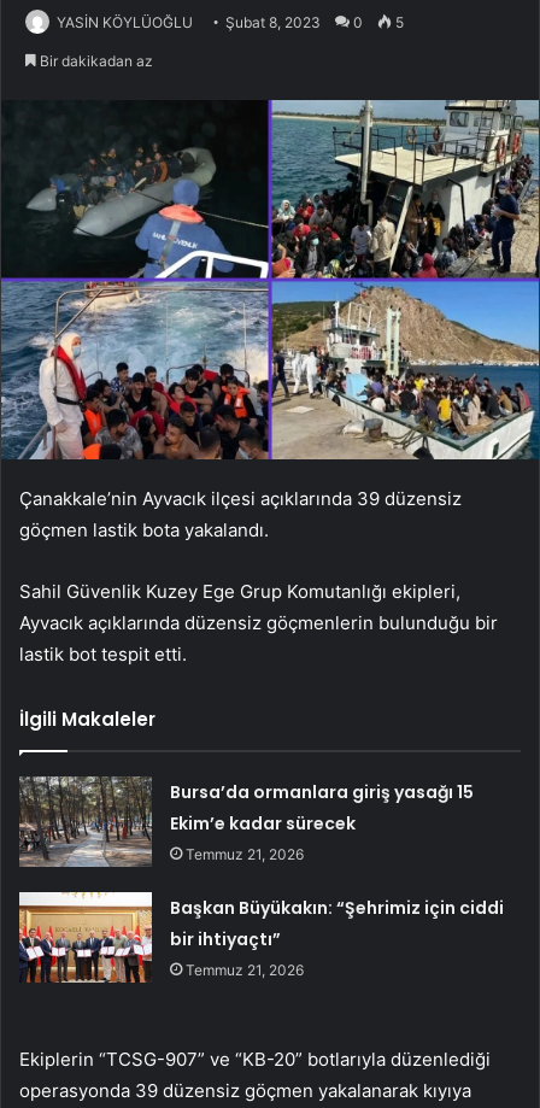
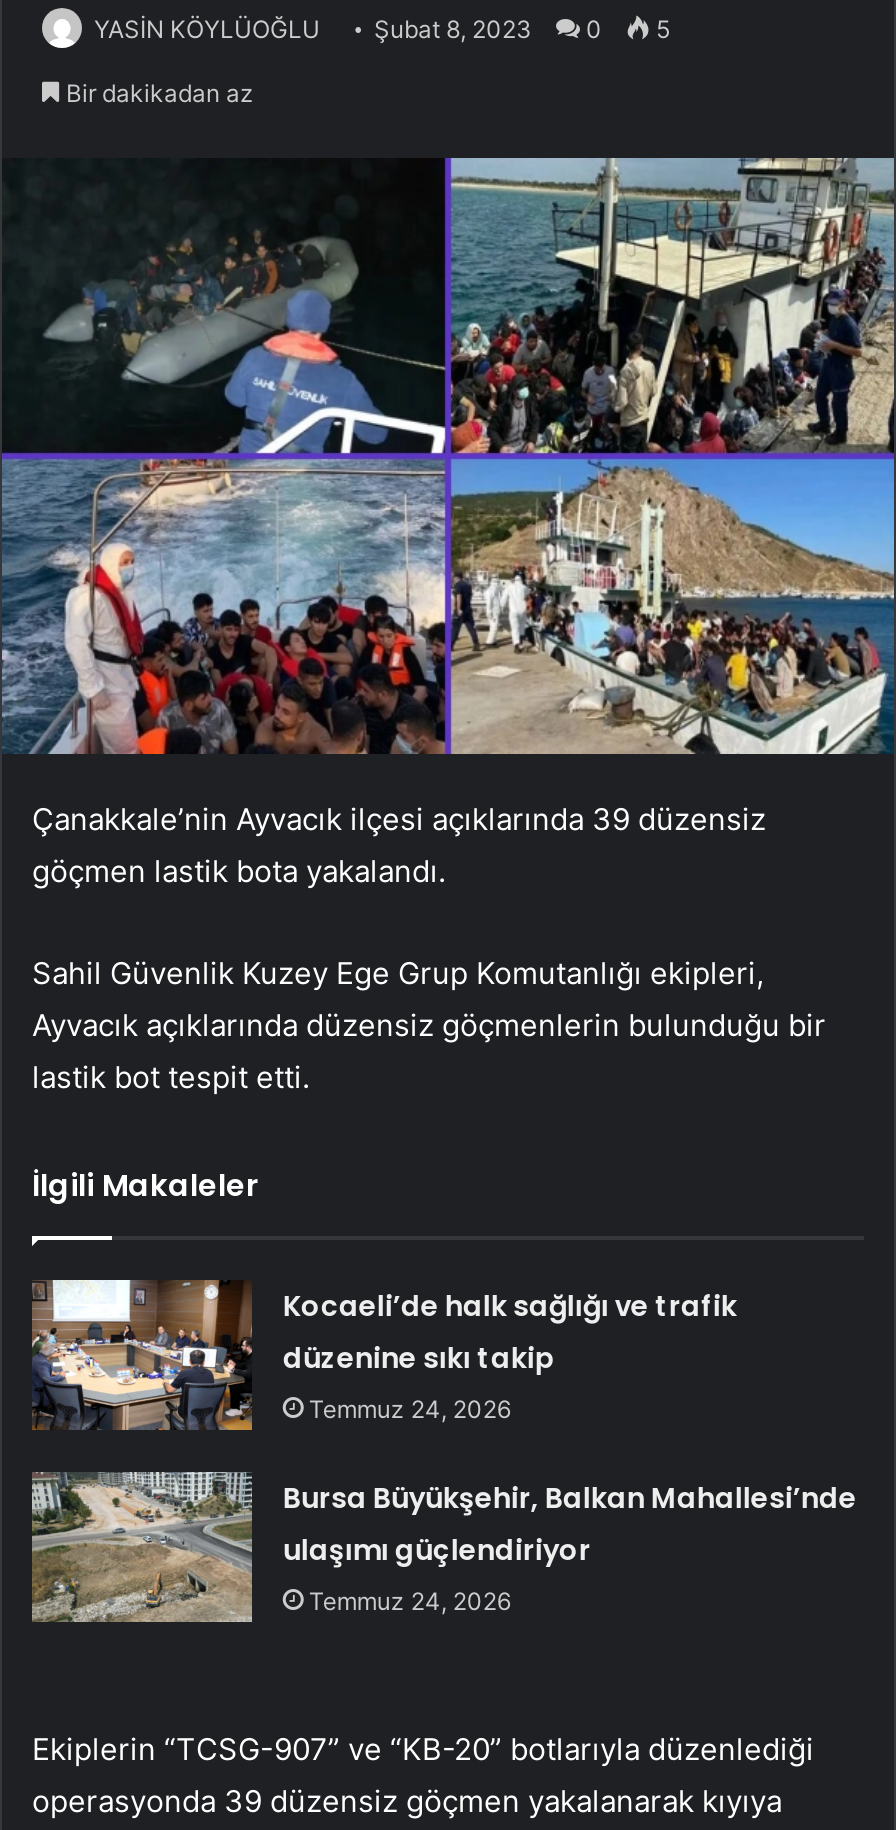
[19,775,474,868] [image] | Bursa’da ormanlara giriş yasağı 15 | Ekim’e kadar sürecek | Temmuz 21, 2026 -> [30,1280,737,1430] [image] | Kocaeli’de halk sağlığı ve trafik | düzenine sıkı takip | Temmuz 24, 2026
[18,891,504,984] [image] | Başkan Büyükakın: “Şehrimiz için ciddi | bir ihtiyaçtı” | Temmuz 21, 2026 -> [30,1470,857,1624] [image] | Bursa Büyükşehir, Balkan Mahallesi’nde | ulaşımı güçlendiriyor | Temmuz 24, 2026

